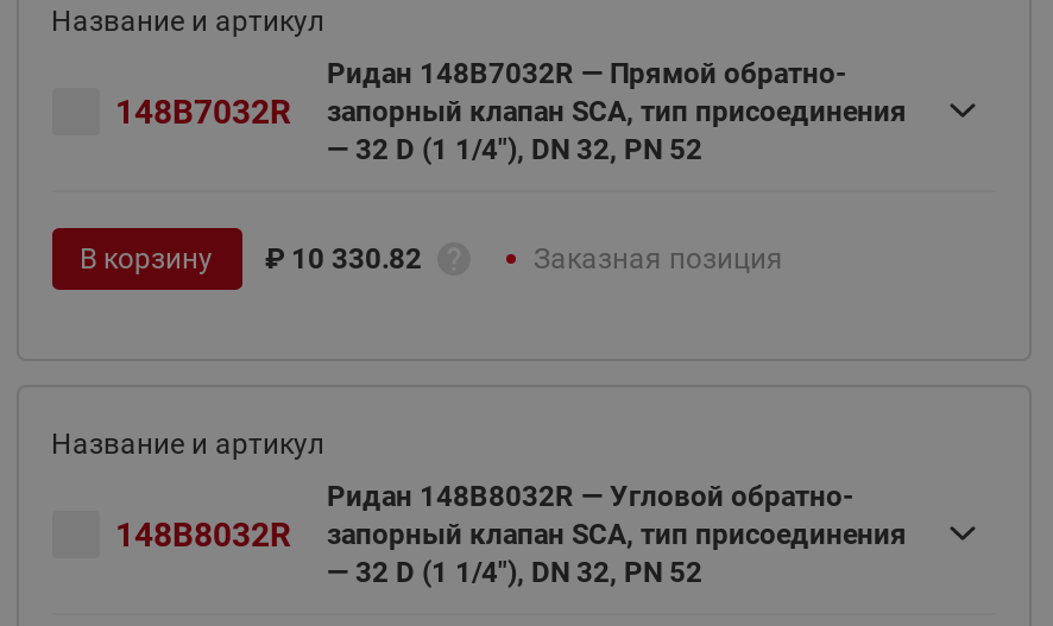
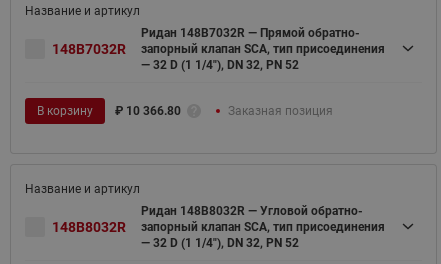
[80,241,422,274] В корзину ₽ 10 330.82 -> [36,103,180,117] В корзину ₽ 10 366.80

